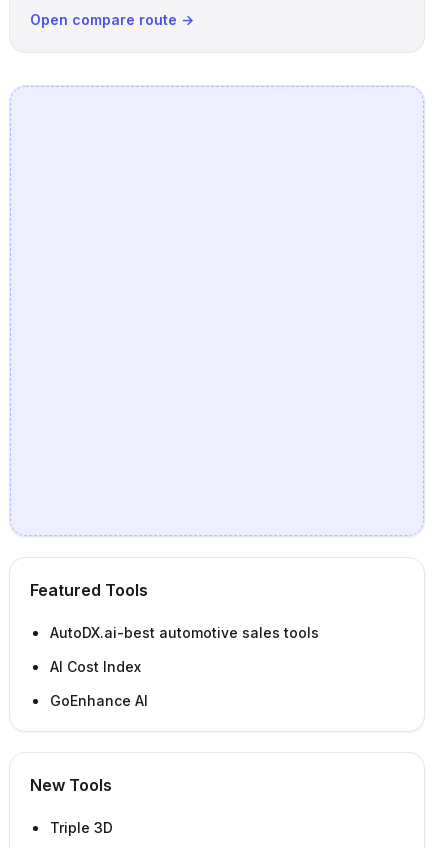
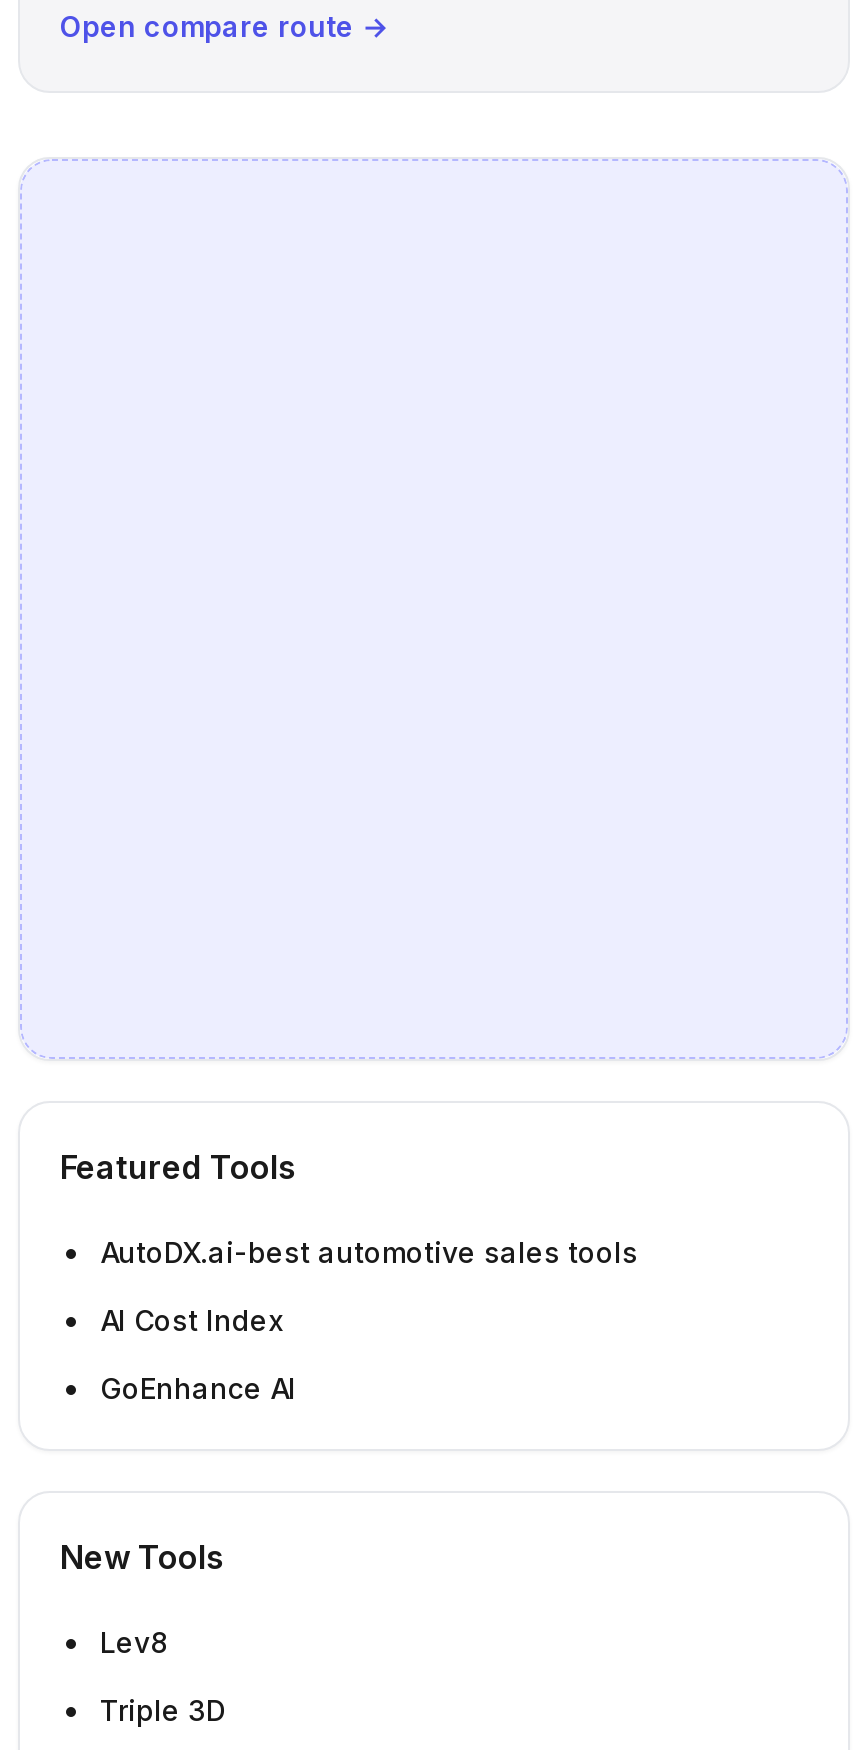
none -> [100,1625,168,1659] Lev8

